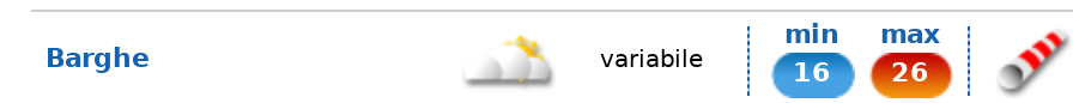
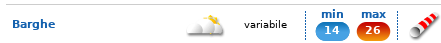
[793,57,929,89] 16 26 -> [324,24,381,37] 14 26

